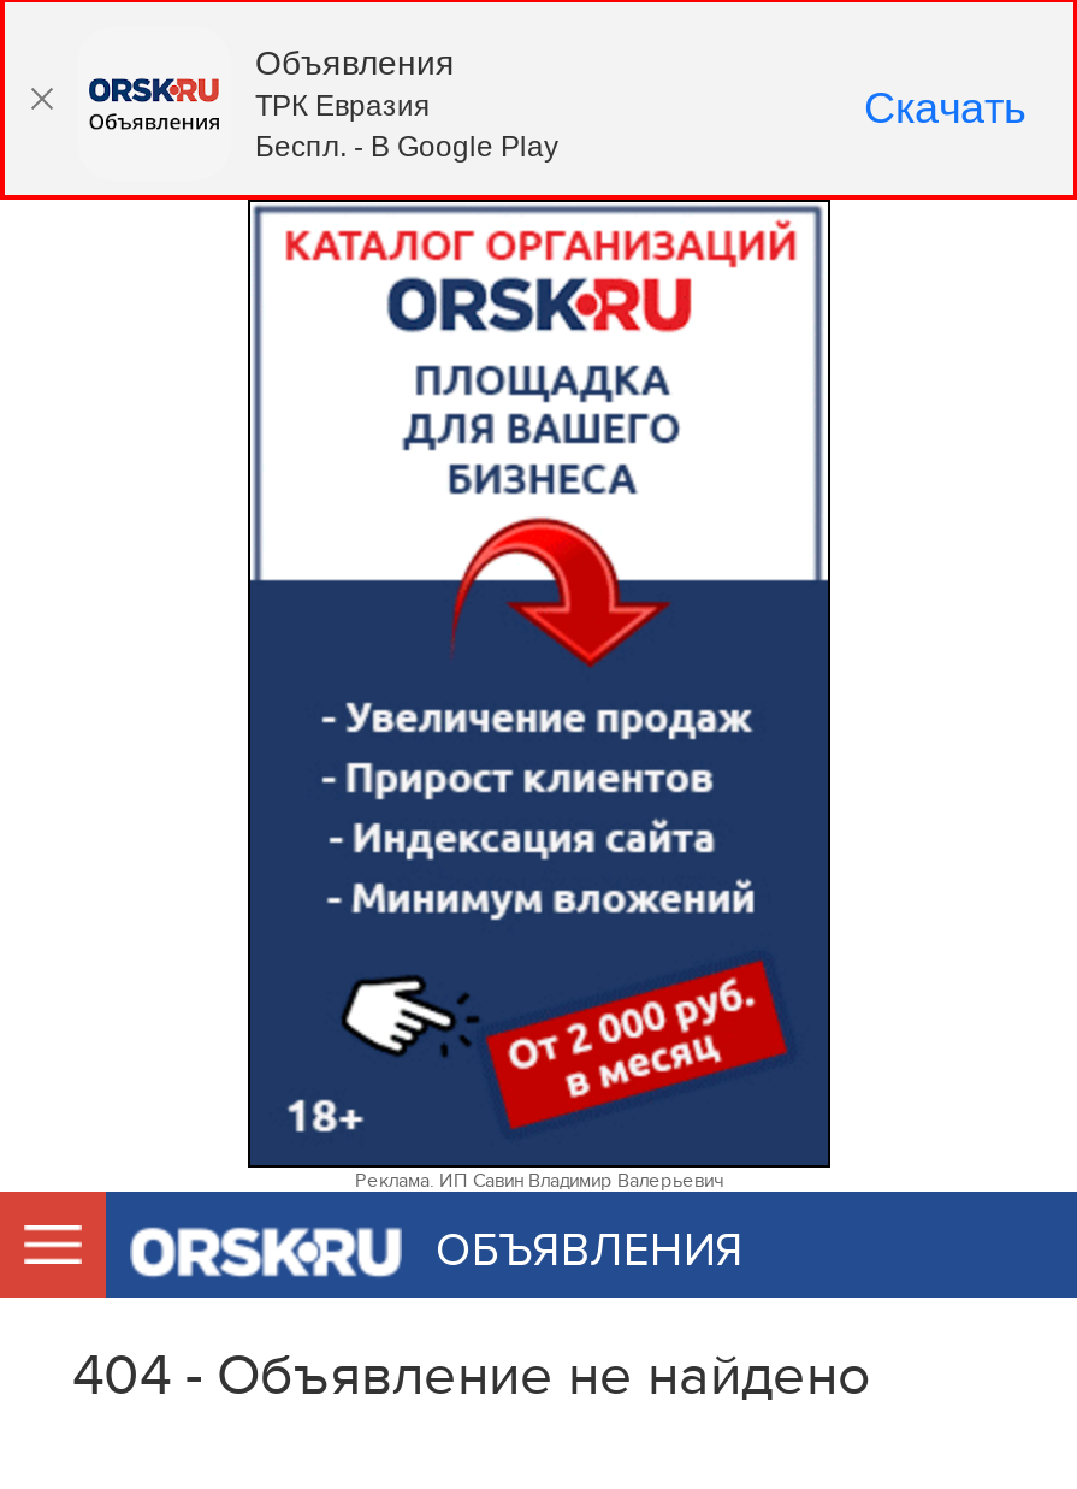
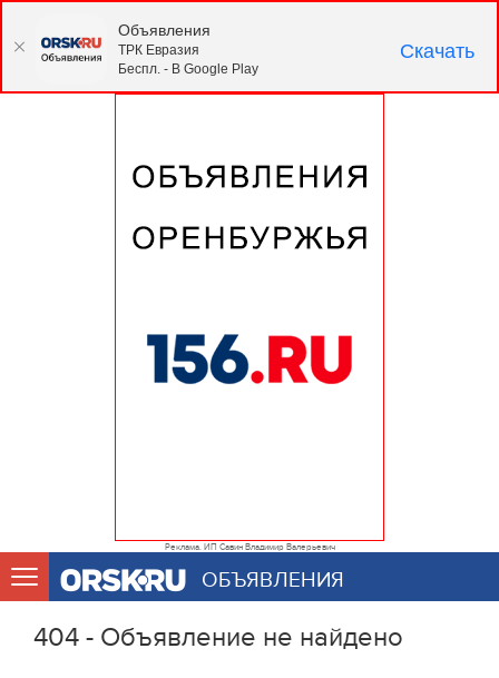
[245,197,833,1170] [image] -> [114,92,385,542] [image]

